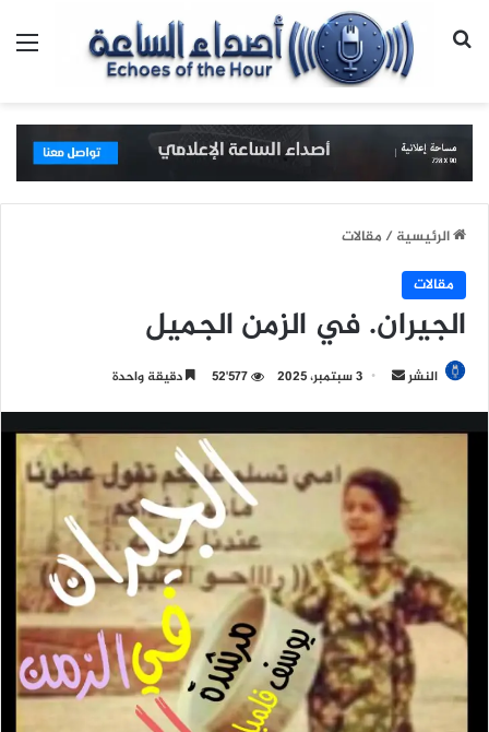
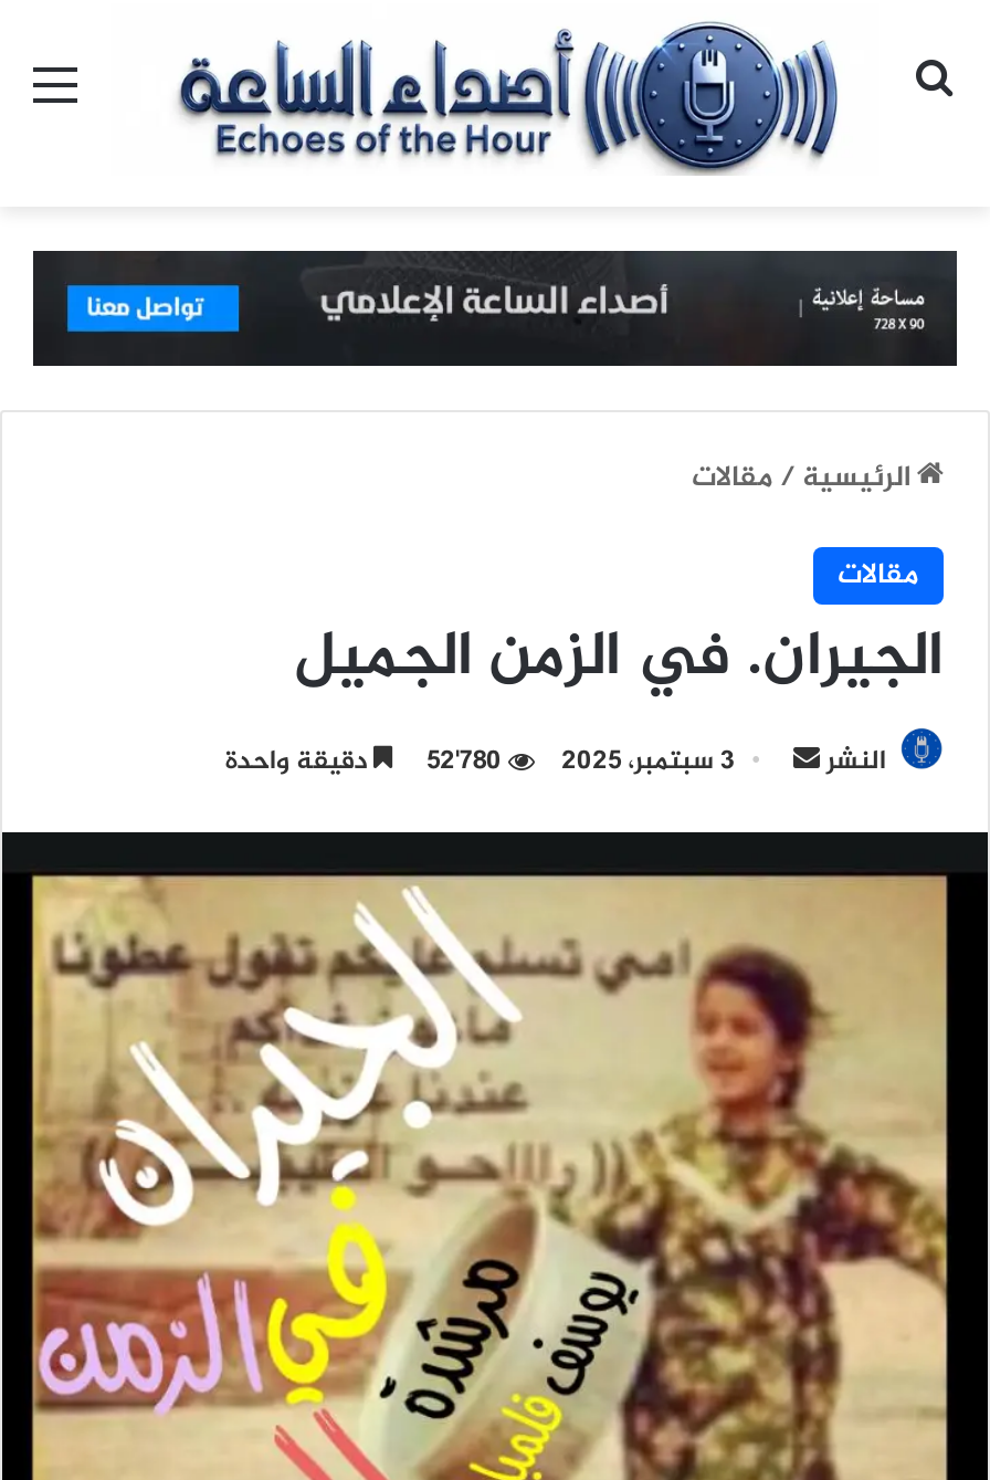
[112,365,248,387] 52٬577 دقيقة واحدة -> [225,738,502,783] 52٬780 دقيقة واحدة

